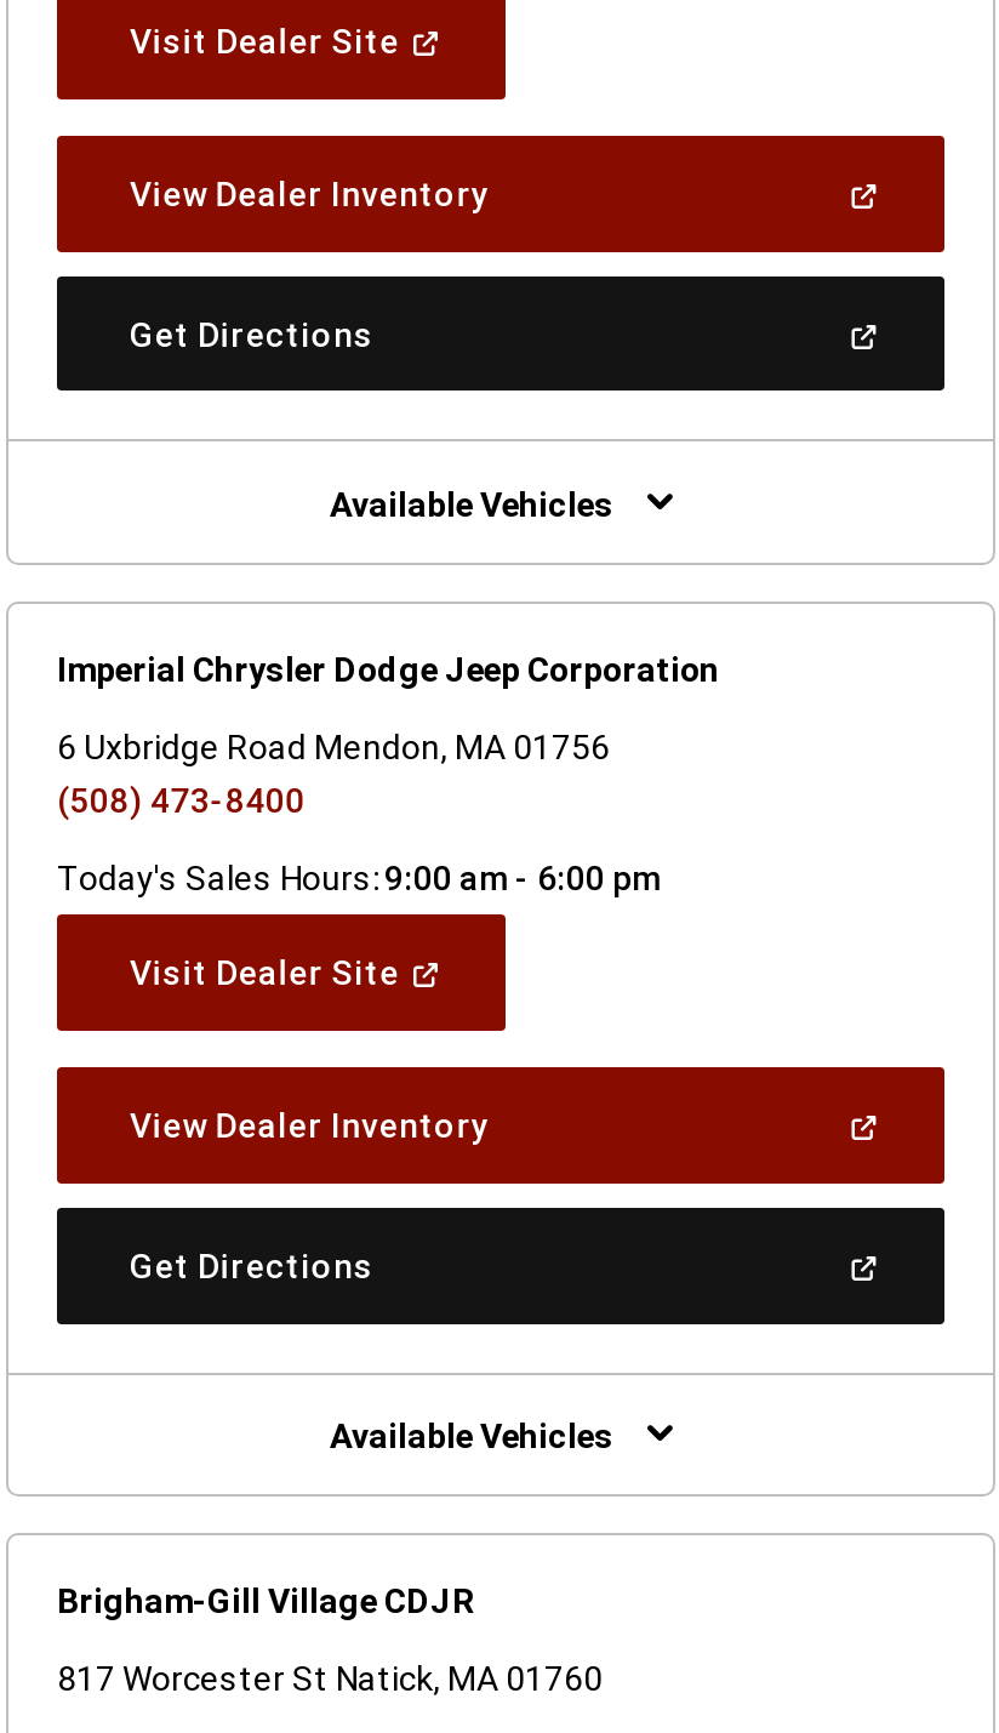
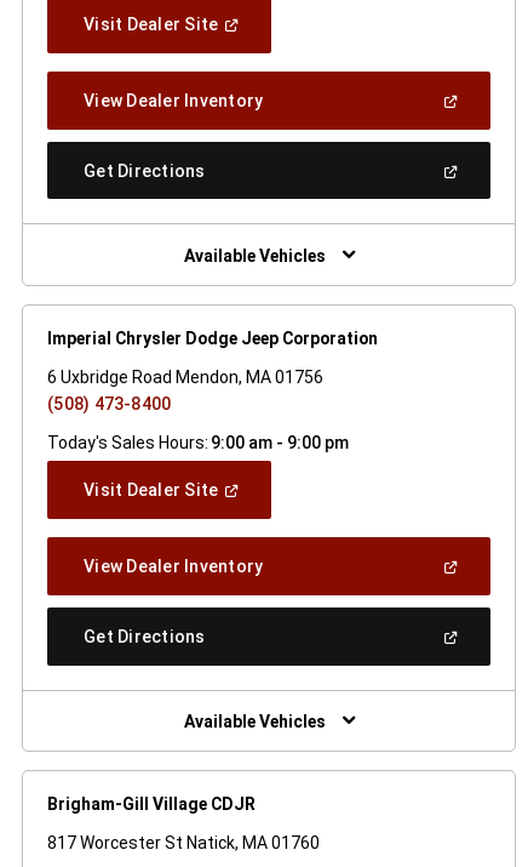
[57,858,661,897] Today's Sales Hours: 9:00 am - 6:00 pm -> [47,433,349,452] Today's Sales Hours: 9:00 am - 9:00 pm

